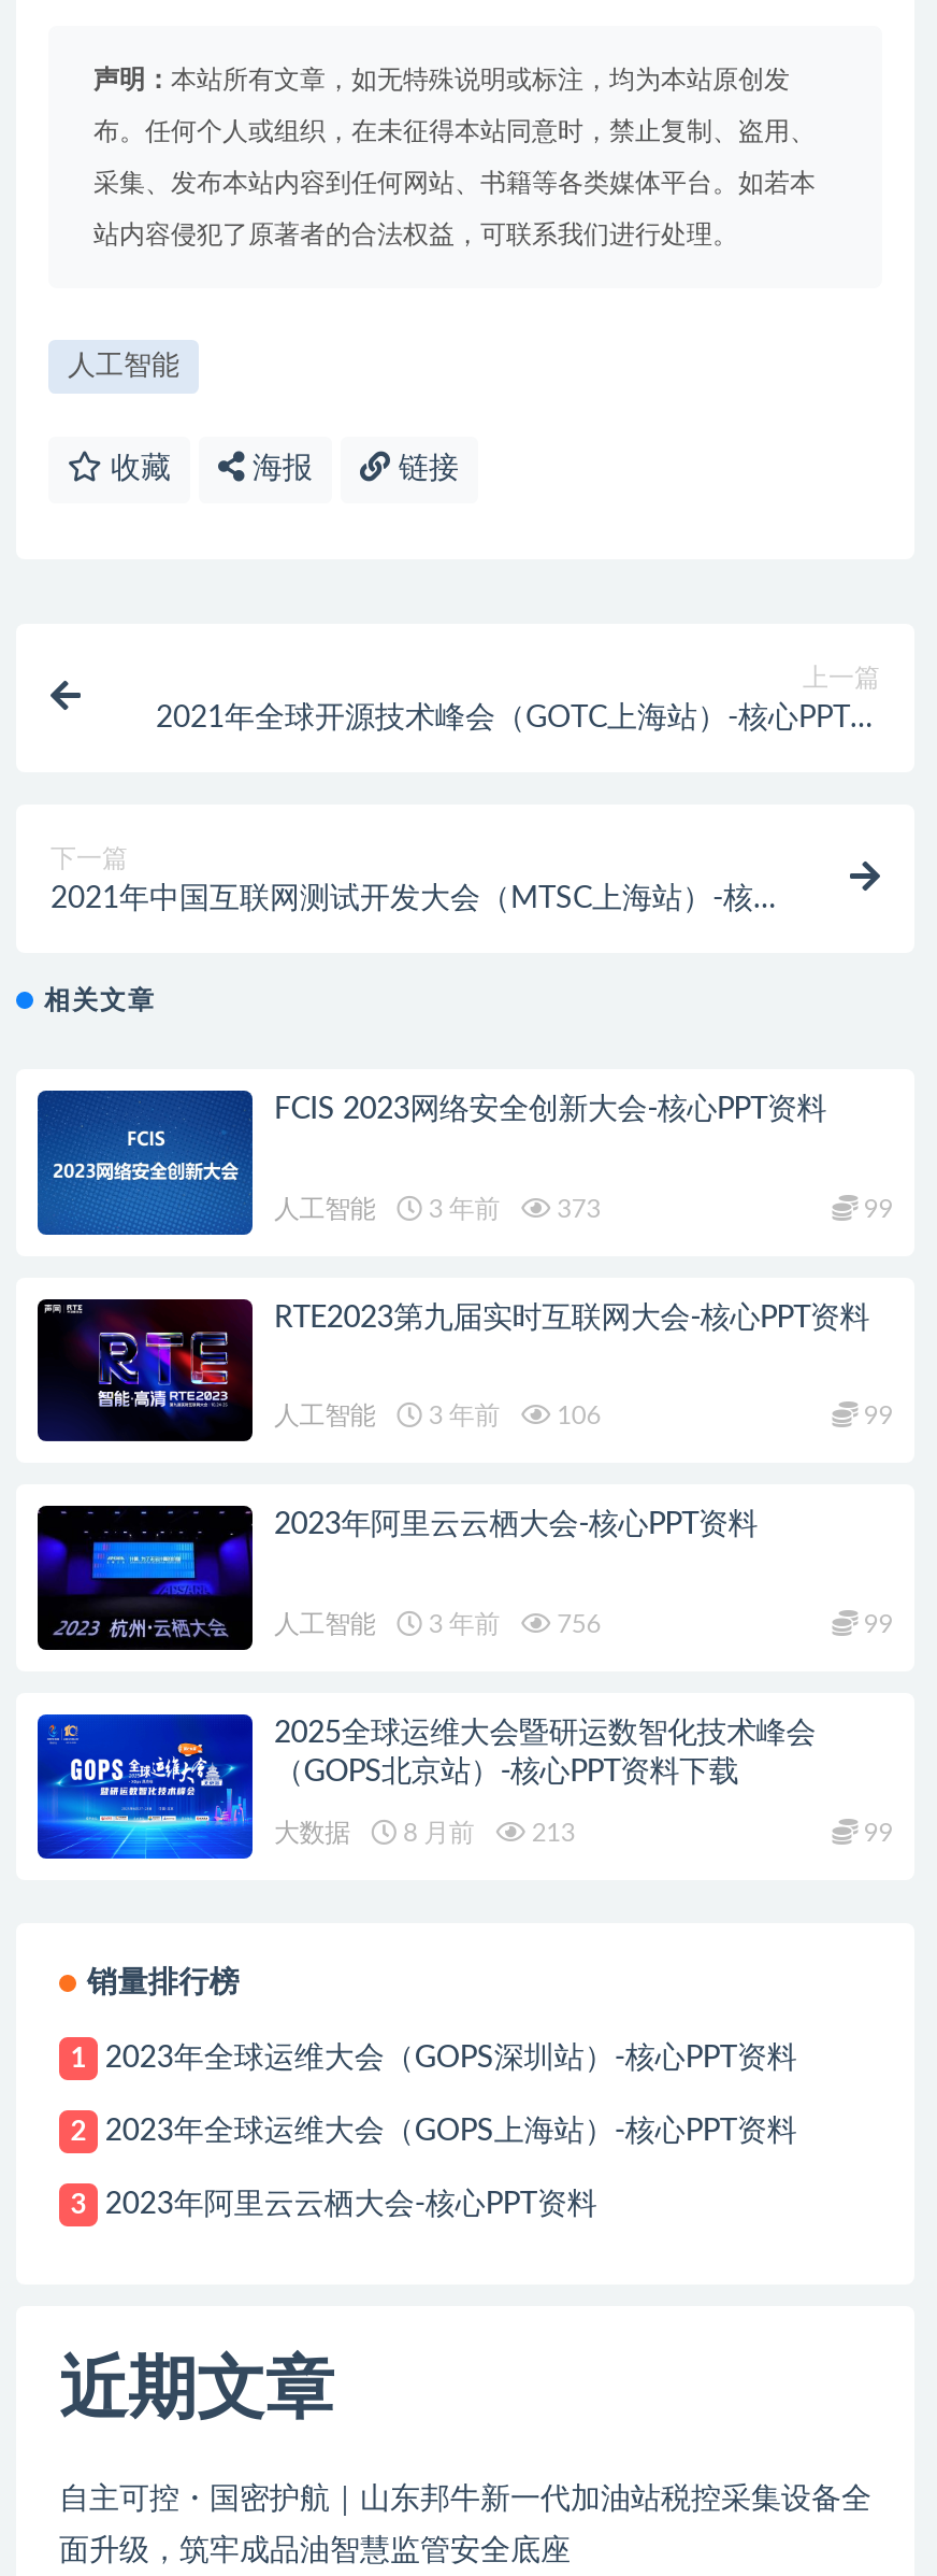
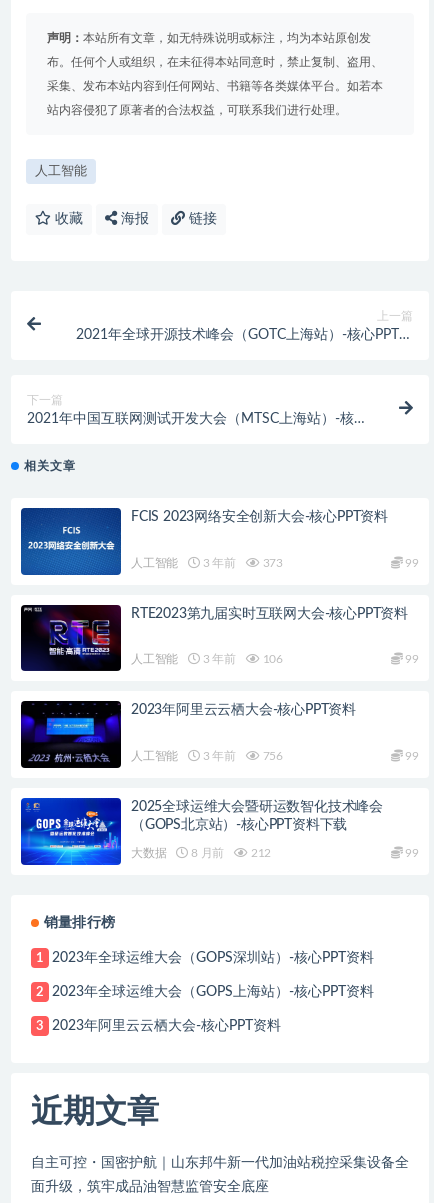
[274,1819,575,1845] 大数据 8 月前 213 -> [131,846,271,858] 大数据 8 月前 212

